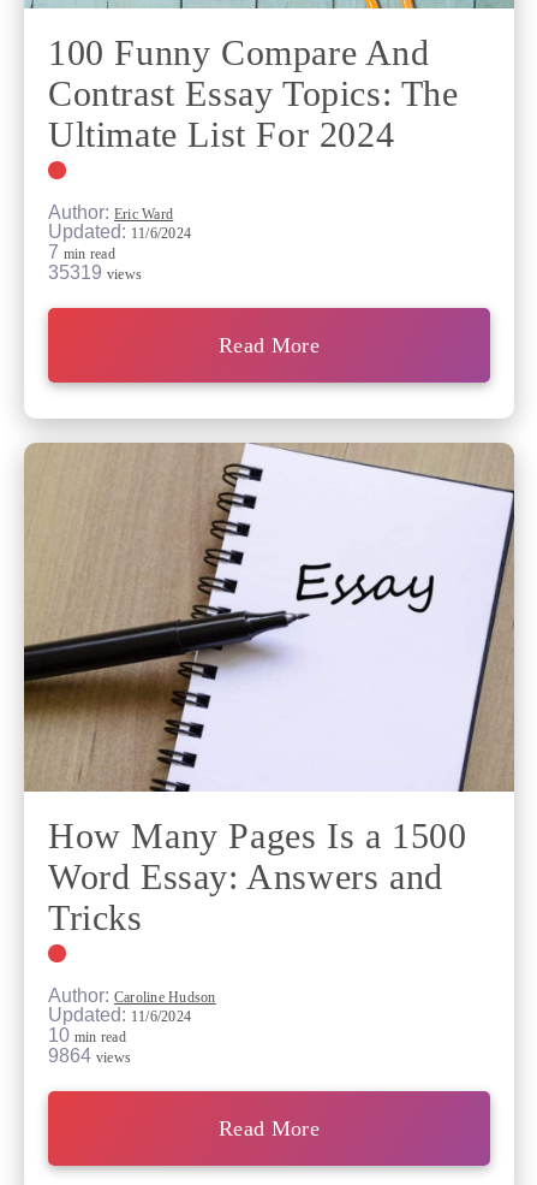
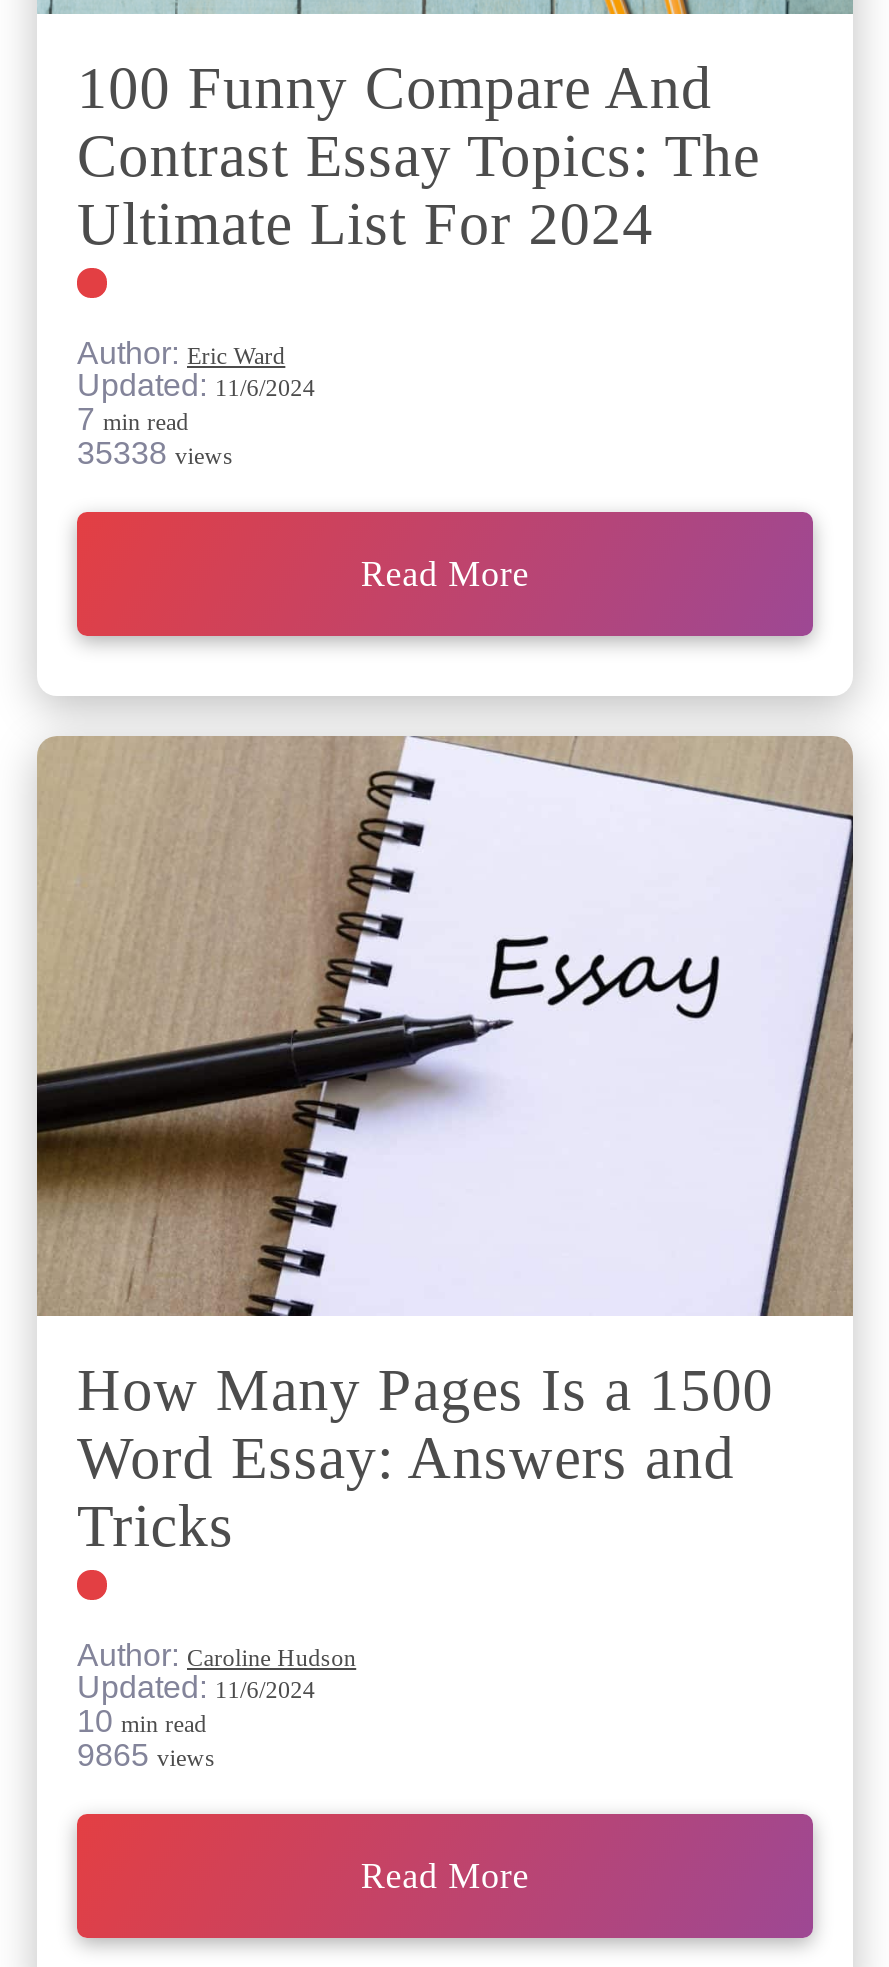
[48,262,142,283] 35319 views -> [77,436,233,470] 35338 views
[48,1045,131,1066] 9864 views -> [77,1738,215,1772] 9865 views

